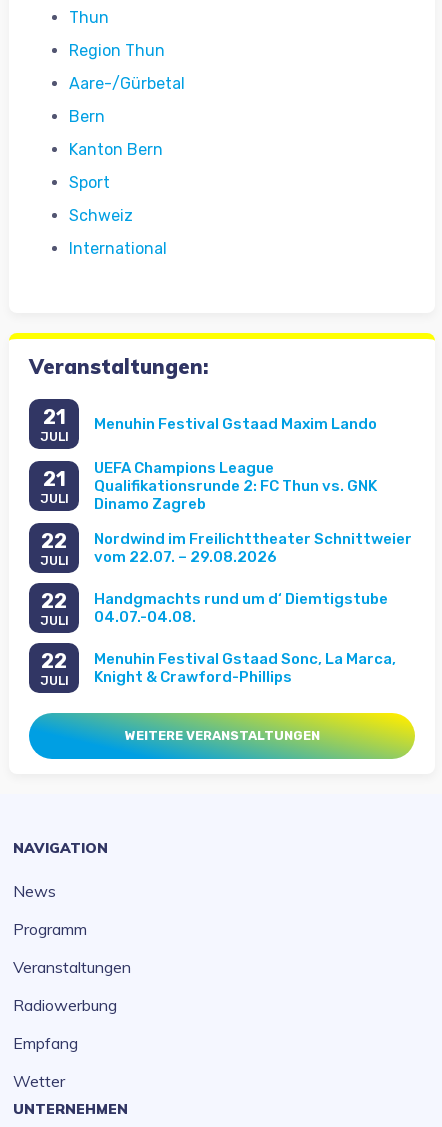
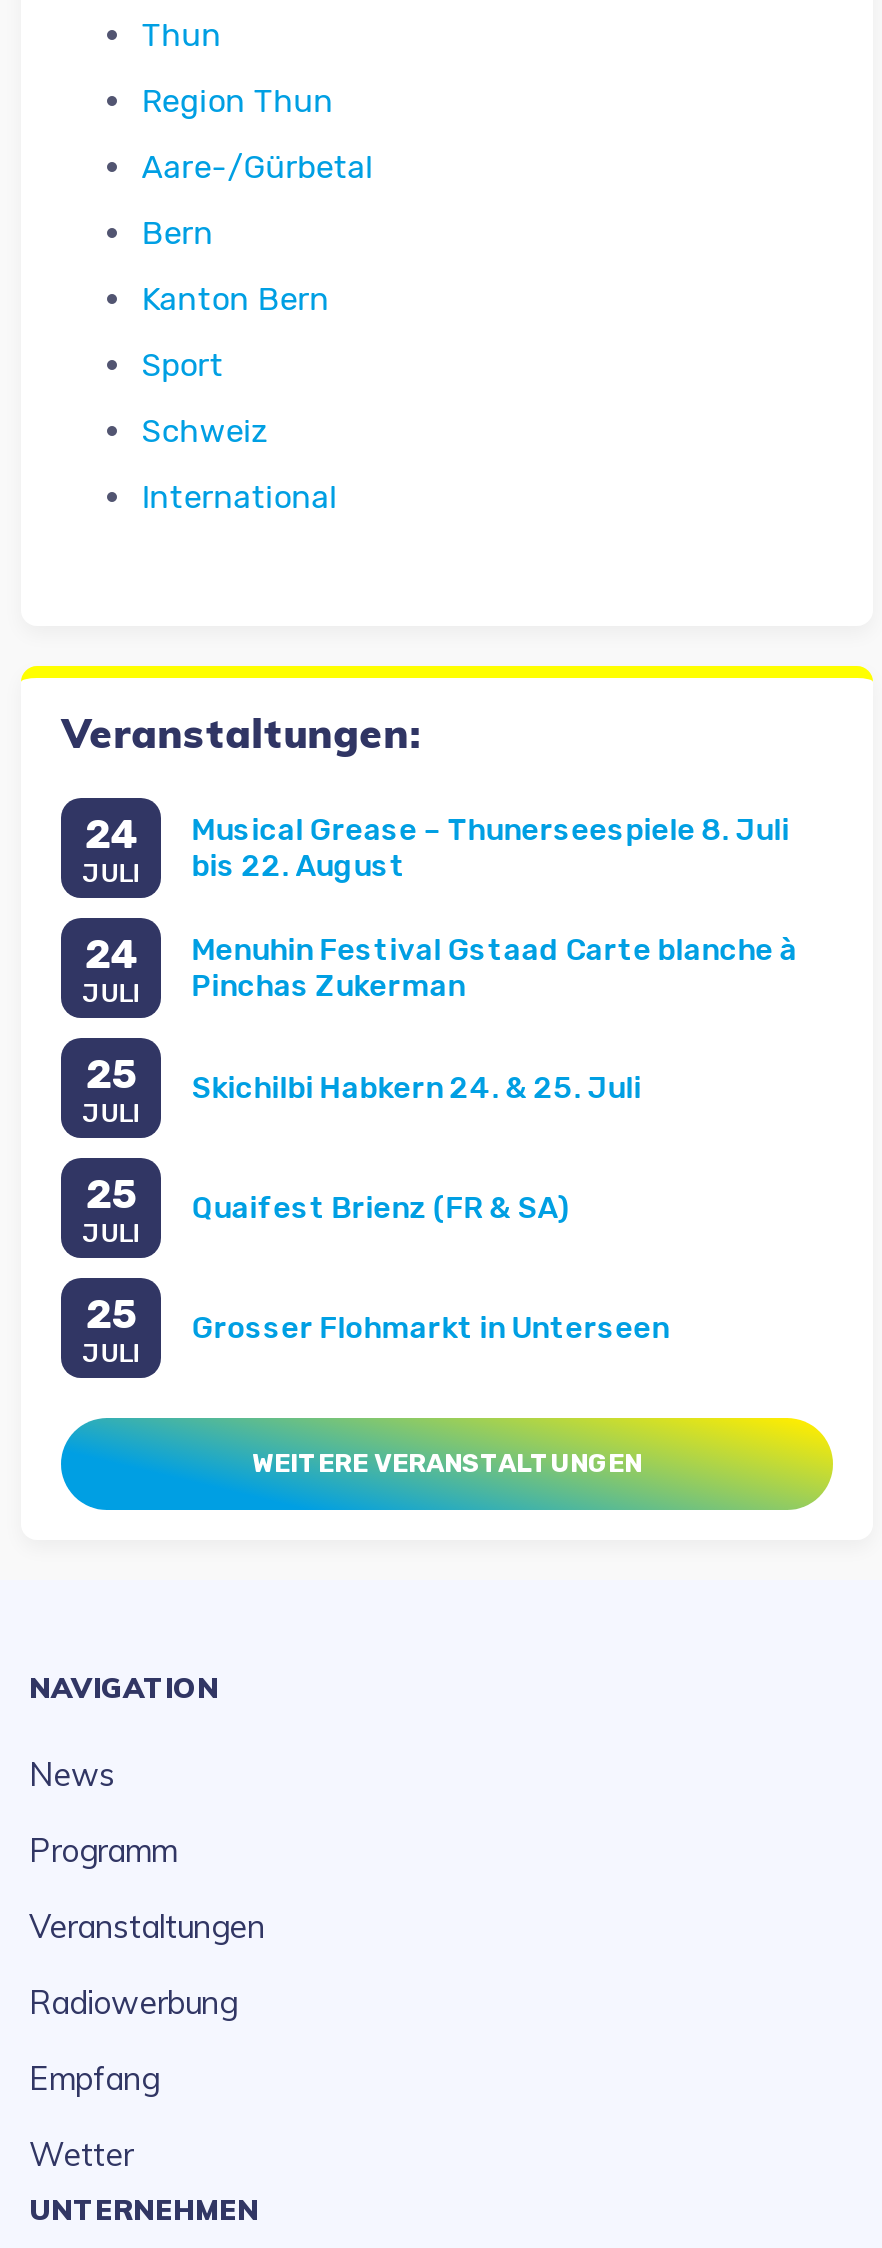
[43,405,66,429] 21 -> [84,809,138,857] 24
[94,415,377,433] Menuhin Festival Gstaad Maxim Lando -> [191,812,789,884] Musical Grease – Thunerseespiele 8. Juli | bis 22. August
[94,459,377,513] UEFA Champions League | Qualifikationsrunde 2: FC Thun vs. GNK | Dinamo Zagreb -> [191,932,797,1004] Menuhin Festival Gstaad Carte blanche à | Pinchas Zukerman
[43,467,66,491] 21 -> [84,929,138,977] 24
[41,529,67,553] 22 -> [85,1049,137,1097] 25
[94,530,412,566] Nordwind im Freilichttheater Schnittweier | vom 22.07. – 29.08.2026 -> [191,1070,641,1106] Skichilbi Habkern 24. & 25. Juli
[41,589,67,613] 22 -> [85,1169,137,1217] 25
[94,590,388,626] Handgmachts rund um d‘ Diemtigstube | 04.07.-04.08. -> [191,1190,569,1226] Quaifest Brienz (FR & SA)
[41,649,67,673] 22 -> [85,1289,137,1337] 25
[94,650,396,686] Menuhin Festival Gstaad Sonc, La Marca, | Knight & Crawford-Phillips -> [191,1310,669,1346] Grosser Flohmarkt in Unterseen

